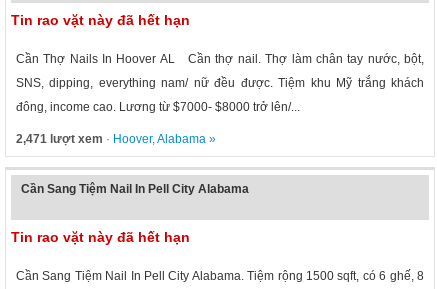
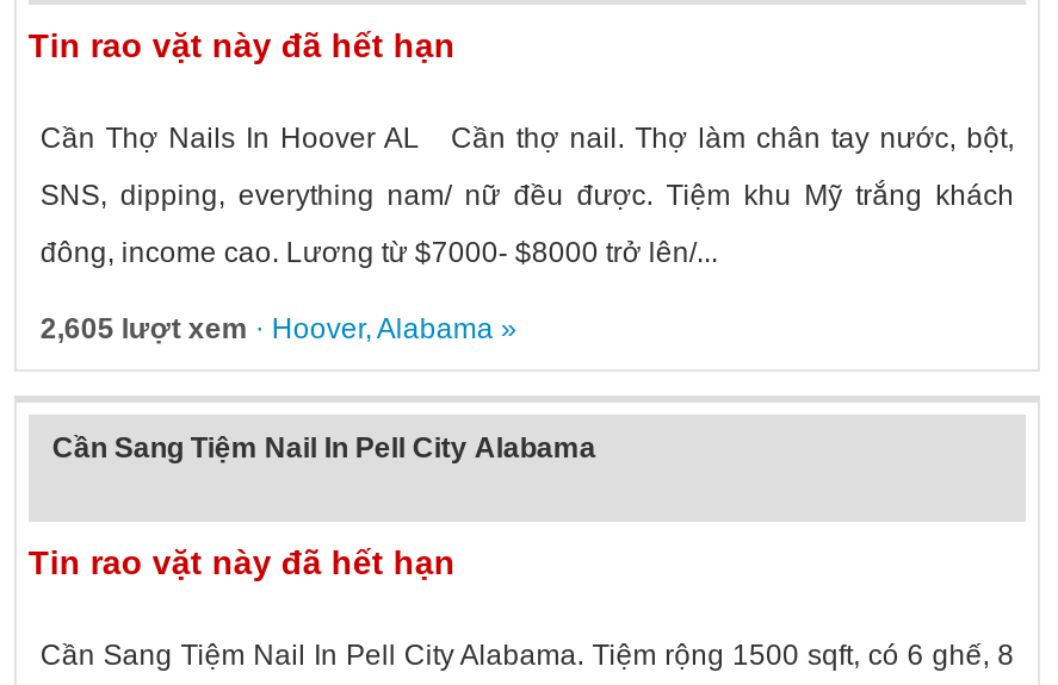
[16,132,216,146] 2,471 lượt xem · Hoover, Alabama» -> [40,312,517,345] 2,605 lượt xem · Hoover, Alabama»

